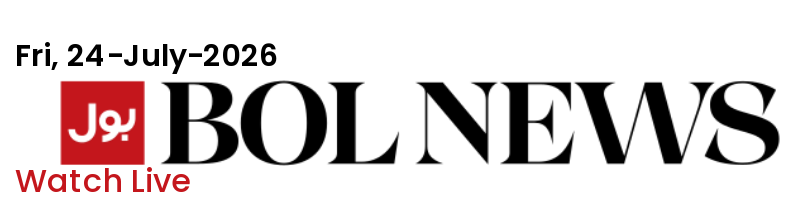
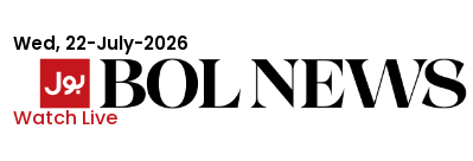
[15,34,279,76] Fri, 24-July-2026 -> [13,31,188,56] Wed, 22-July-2026

